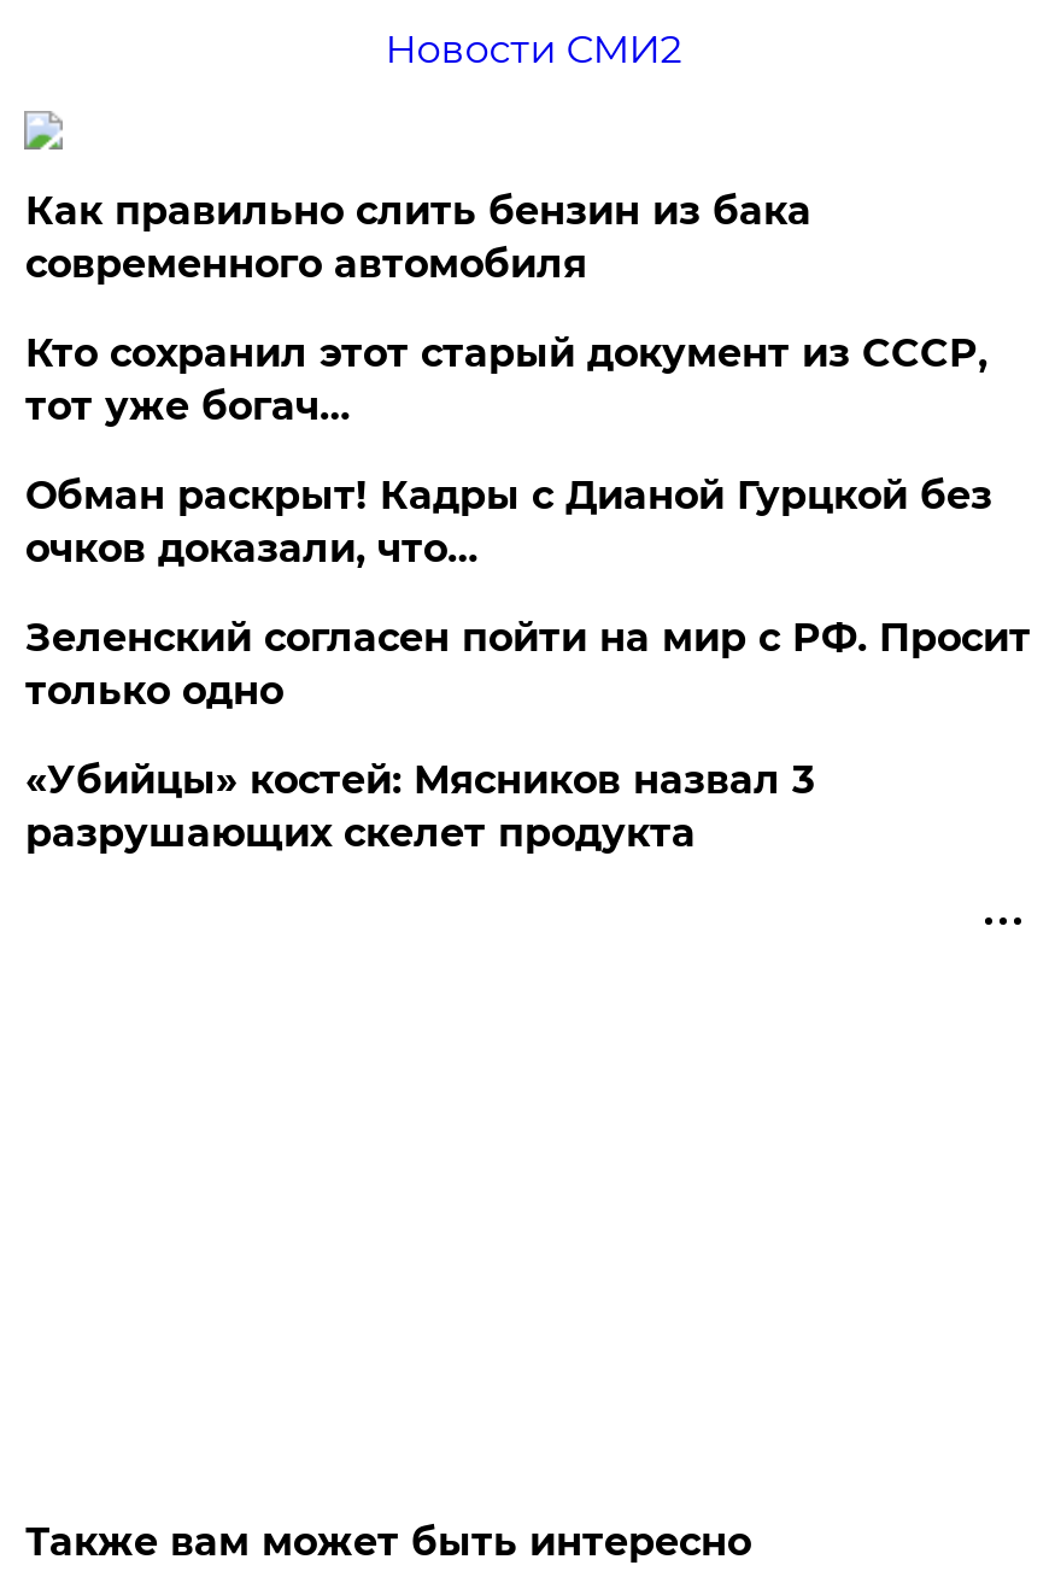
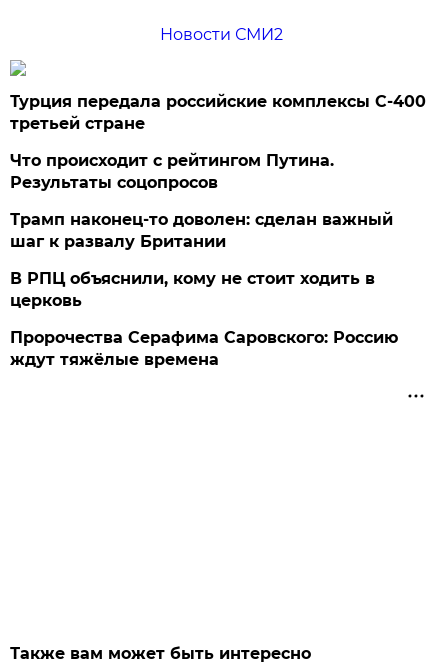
[25,188,811,287] Как правильно слить бензин из бака | современного автомобиля -> [10,92,426,133] Турция передала российские комплексы С-400 | третьей стране
[25,330,987,429] Кто сохранил этот старый документ из СССР, | тот уже богач… -> [10,151,334,192] Что происходит с рейтингом Путина. | Результаты соцопросов
[25,473,992,571] Обман раскрыт! Кадры с Дианой Гурцкой без | очков доказали, что… -> [10,210,393,251] Трамп наконец-то доволен: сделан важный | шаг к развалу Британии
[25,615,1031,714] Зеленский согласен пойти на мир с РФ. Просит | только одно -> [10,269,375,310] В РПЦ объяснили, кому не стоит ходить в | церковь
[25,757,814,856] «Убийцы» костей: Мясников назвал 3 | разрушающих скелет продукта -> [10,328,398,369] Пророчества Серафима Саровского: Россию | ждут тяжёлые времена

